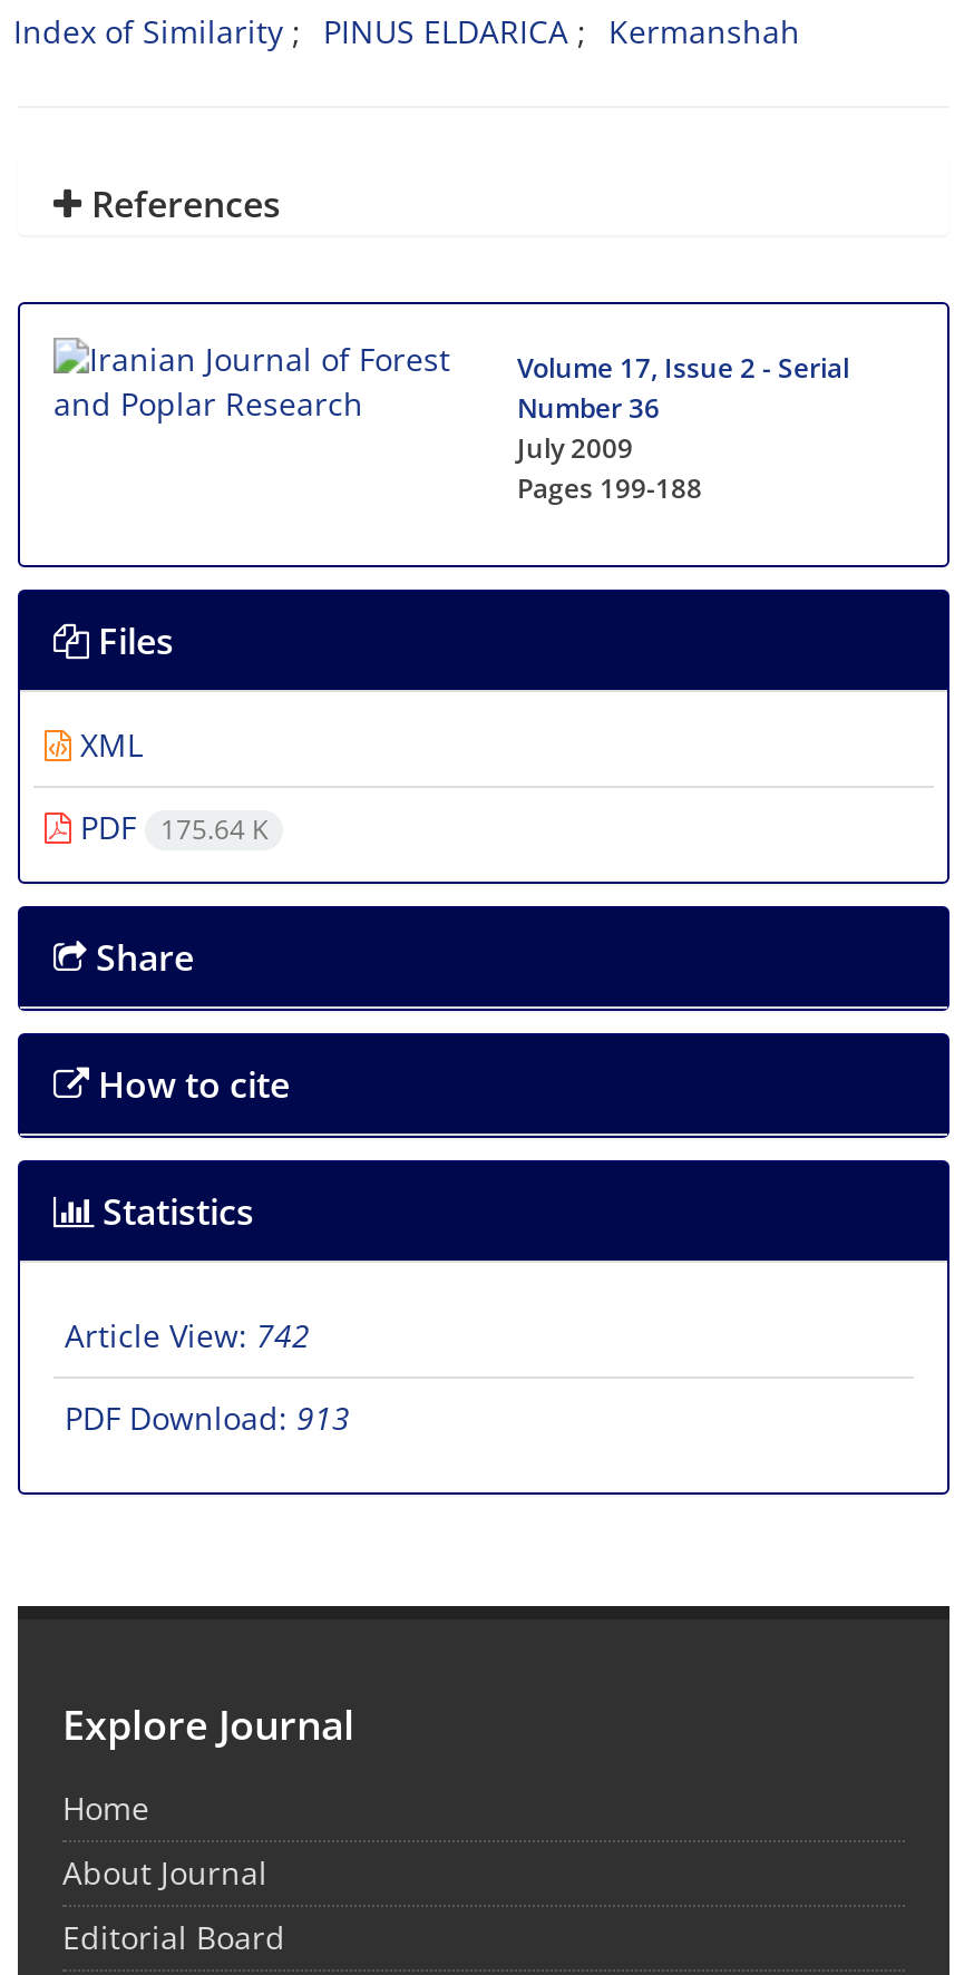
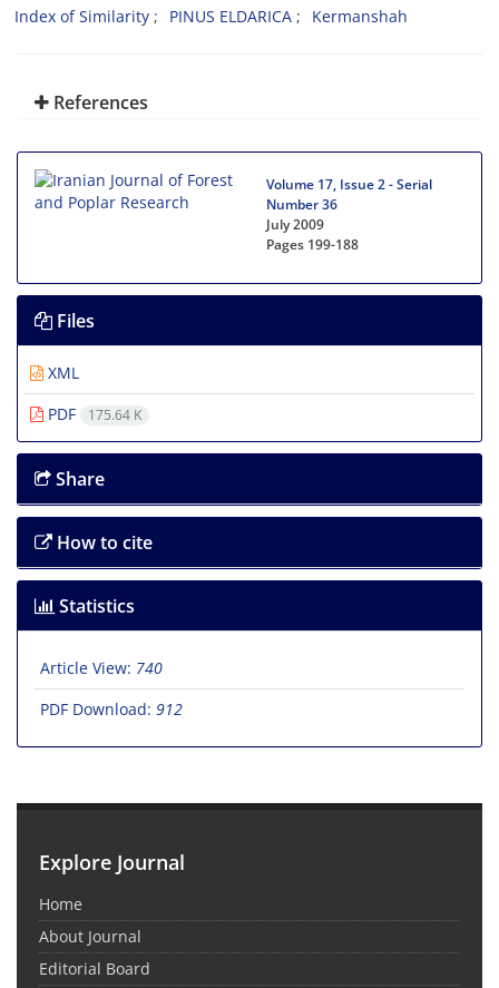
[65,1315,310,1357] Article View: 742 -> [40,657,163,679] Article View: 740
[65,1397,350,1439] PDF Download: 913 -> [40,699,183,720] PDF Download: 912

